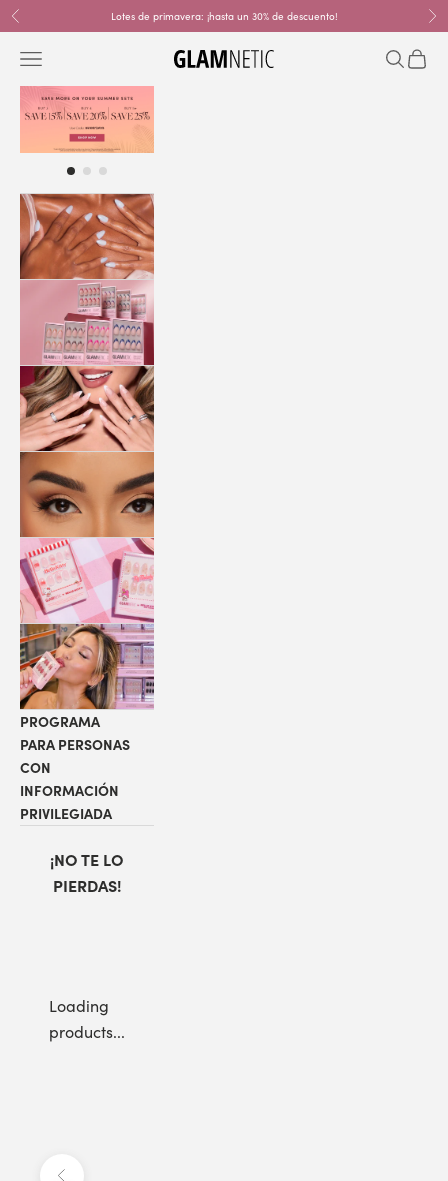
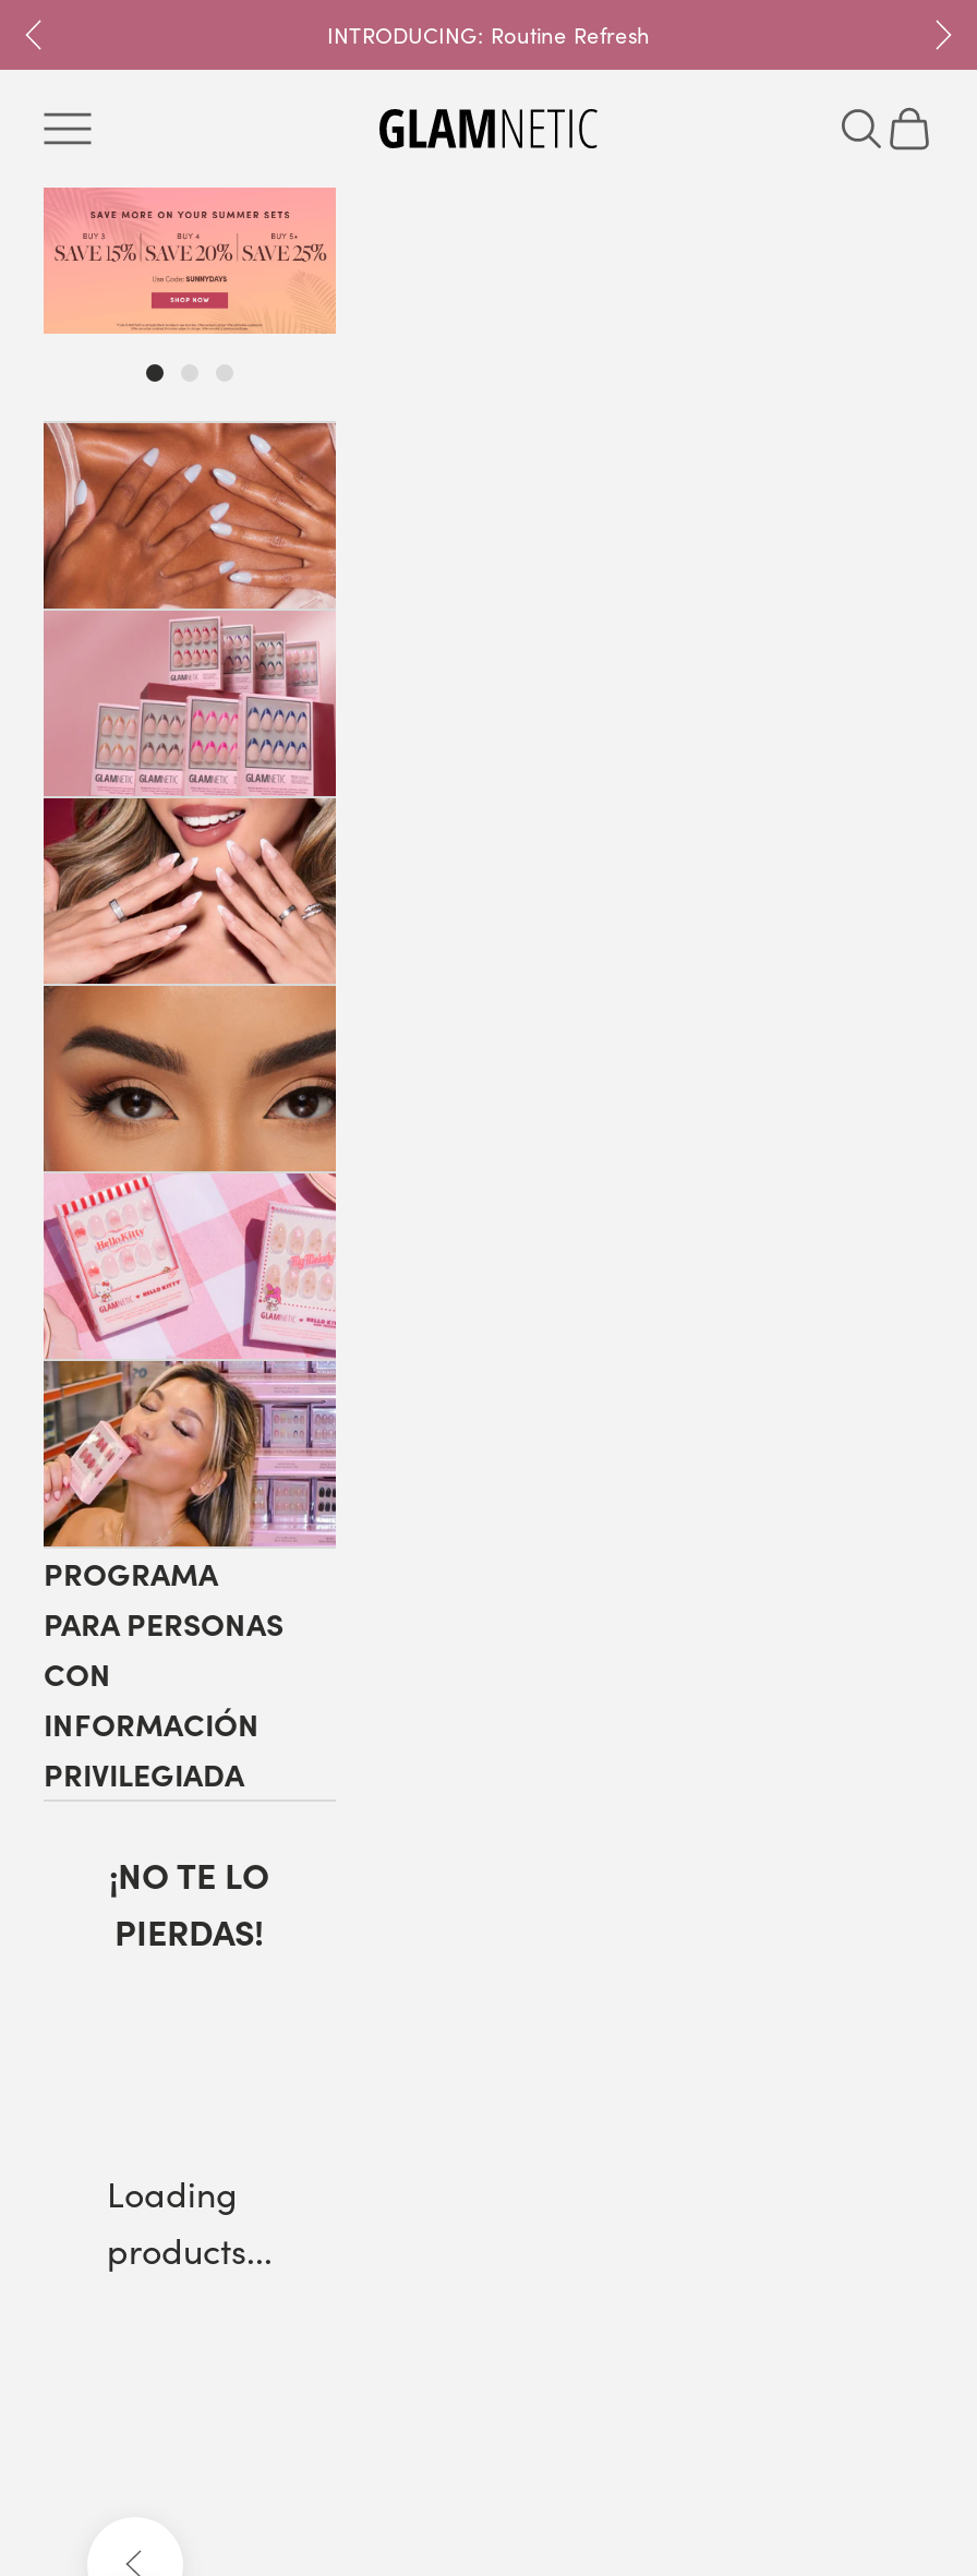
[110,9,337,23] Lotes de primavera: ¡hasta un 30% de descuento! -> [327,20,650,50] INTRODUCING: Routine Refresh

